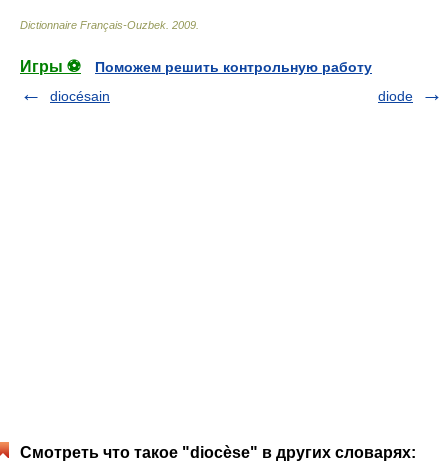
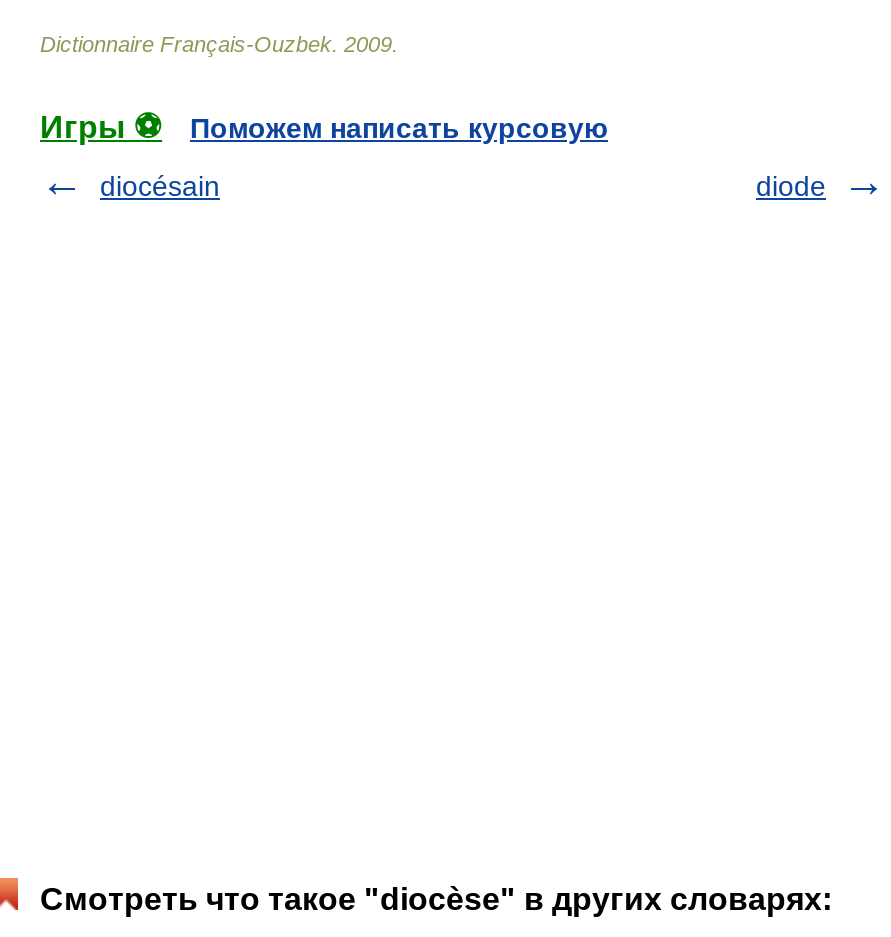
[95,59,372,75] Поможем решить контрольную работу -> [190,112,608,144] Поможем написать курсовую

